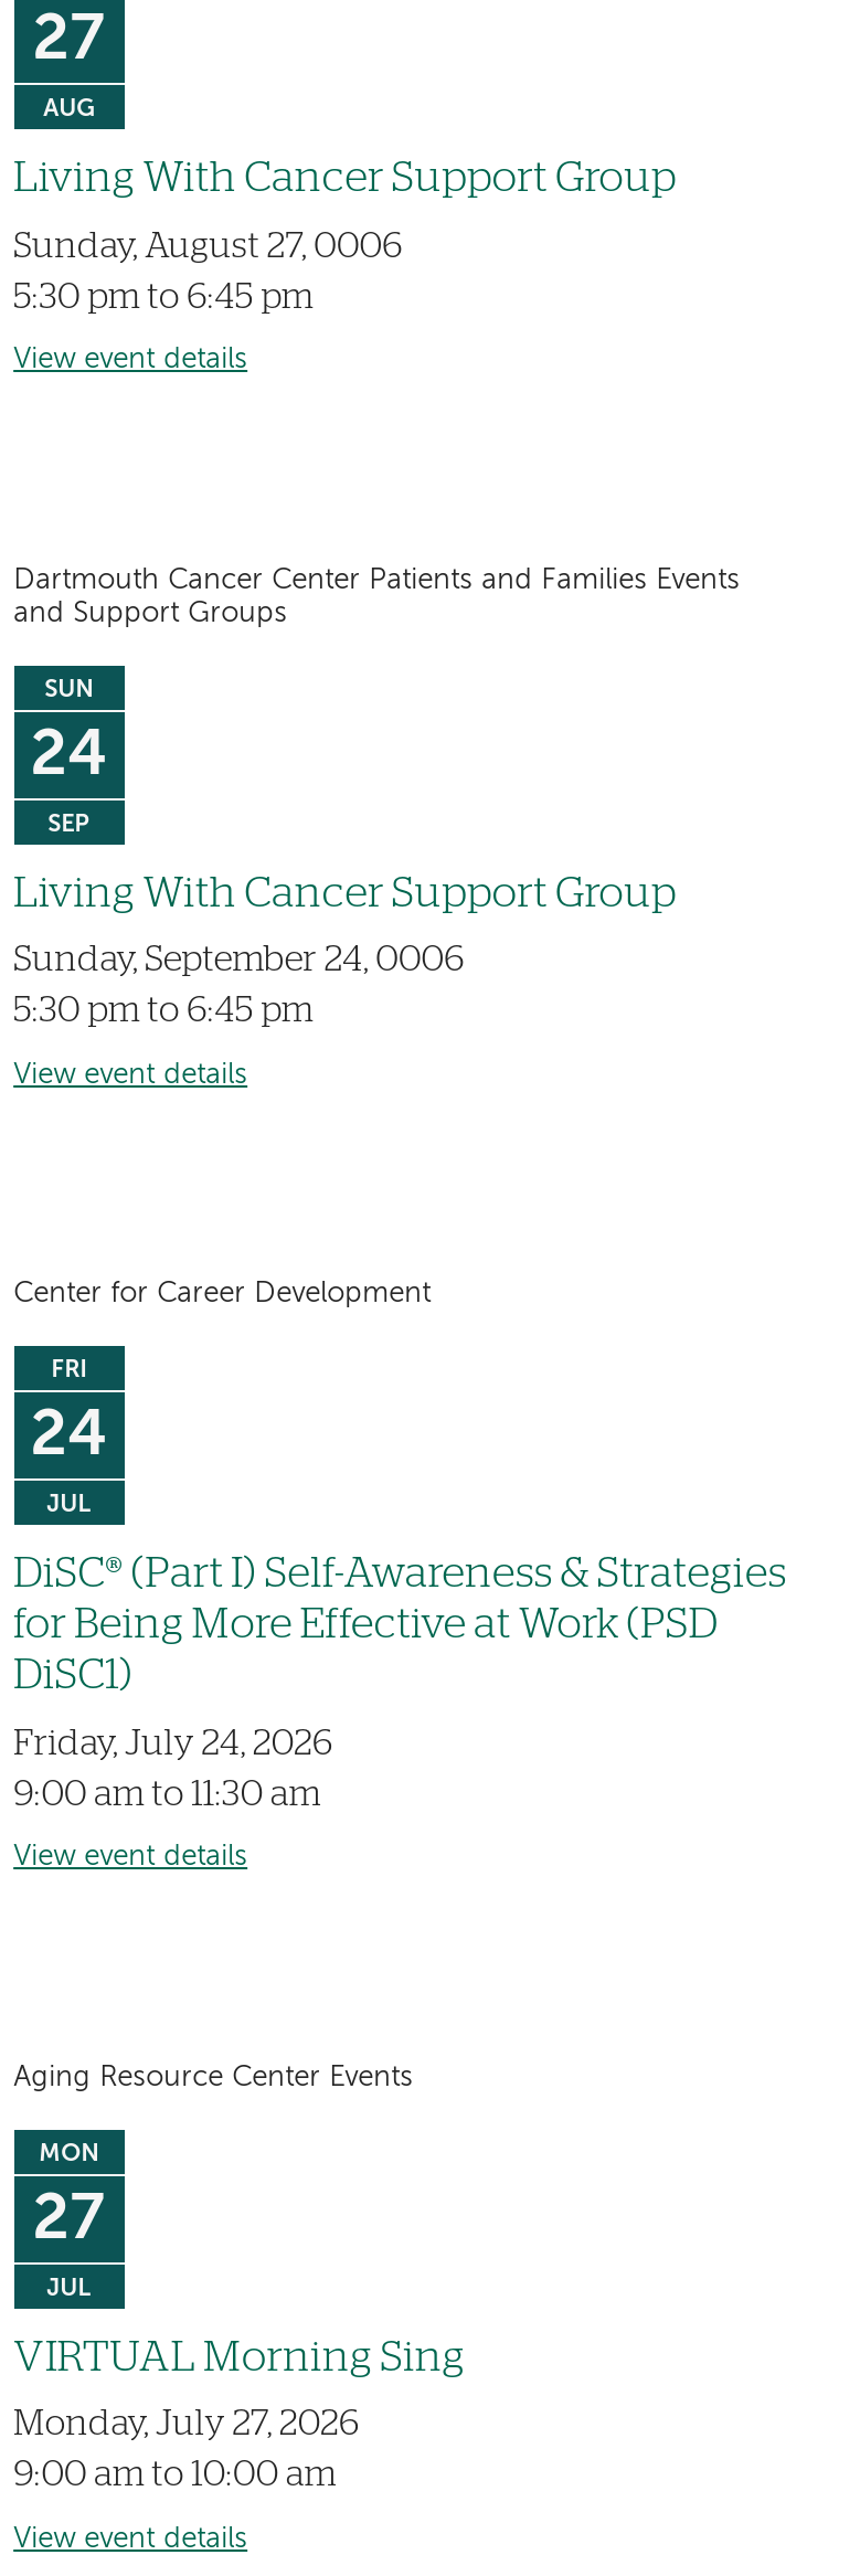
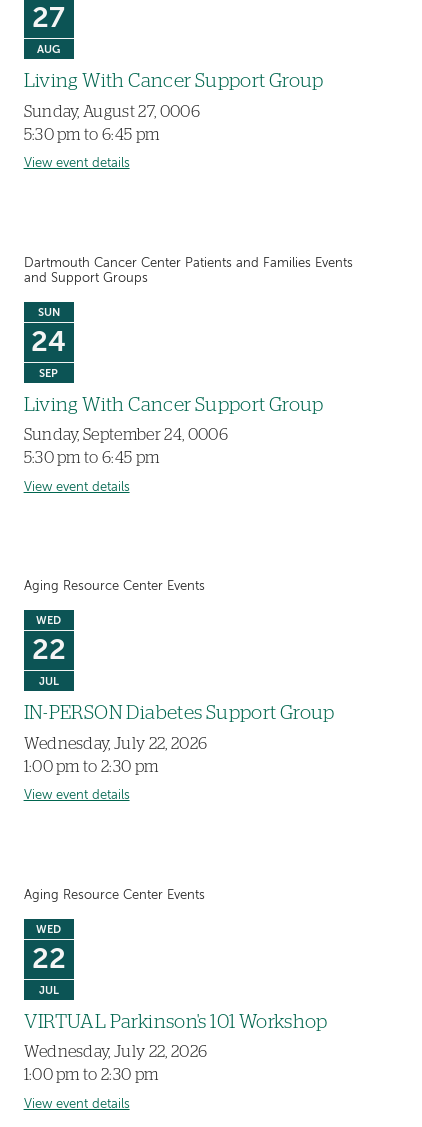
[13,1280,431,1309] Center for Career Development -> [24,580,205,593] Aging Resource Center Events
[30,1358,107,1470] FRI | 24 -> [32,615,66,666] WED | 22
[13,1554,786,1698] DiSC® (Part I) Self-Awareness & Strategies | for Being More Effective at Work (PSD | DiSC1) -> [24,704,335,723] IN-PERSON Diabetes Support Group
[13,1726,333,1811] Friday, July 24, 2026 | 9:00 am to 11:30 am -> [24,736,207,775] Wednesday, July 22, 2026 | 1:00 pm to 2:30 pm
[32,2141,105,2253] MON | 27 -> [32,924,66,975] WED | 22
[13,2337,465,2379] VIRTUAL Morning Sing -> [24,1013,328,1032] VIRTUAL Parkinson's 101 Workshop
[13,2407,359,2493] Monday, July 27, 2026 | 9:00 am to 10:00 am -> [24,1044,207,1083] Wednesday, July 22, 2026 | 1:00 pm to 2:30 pm

